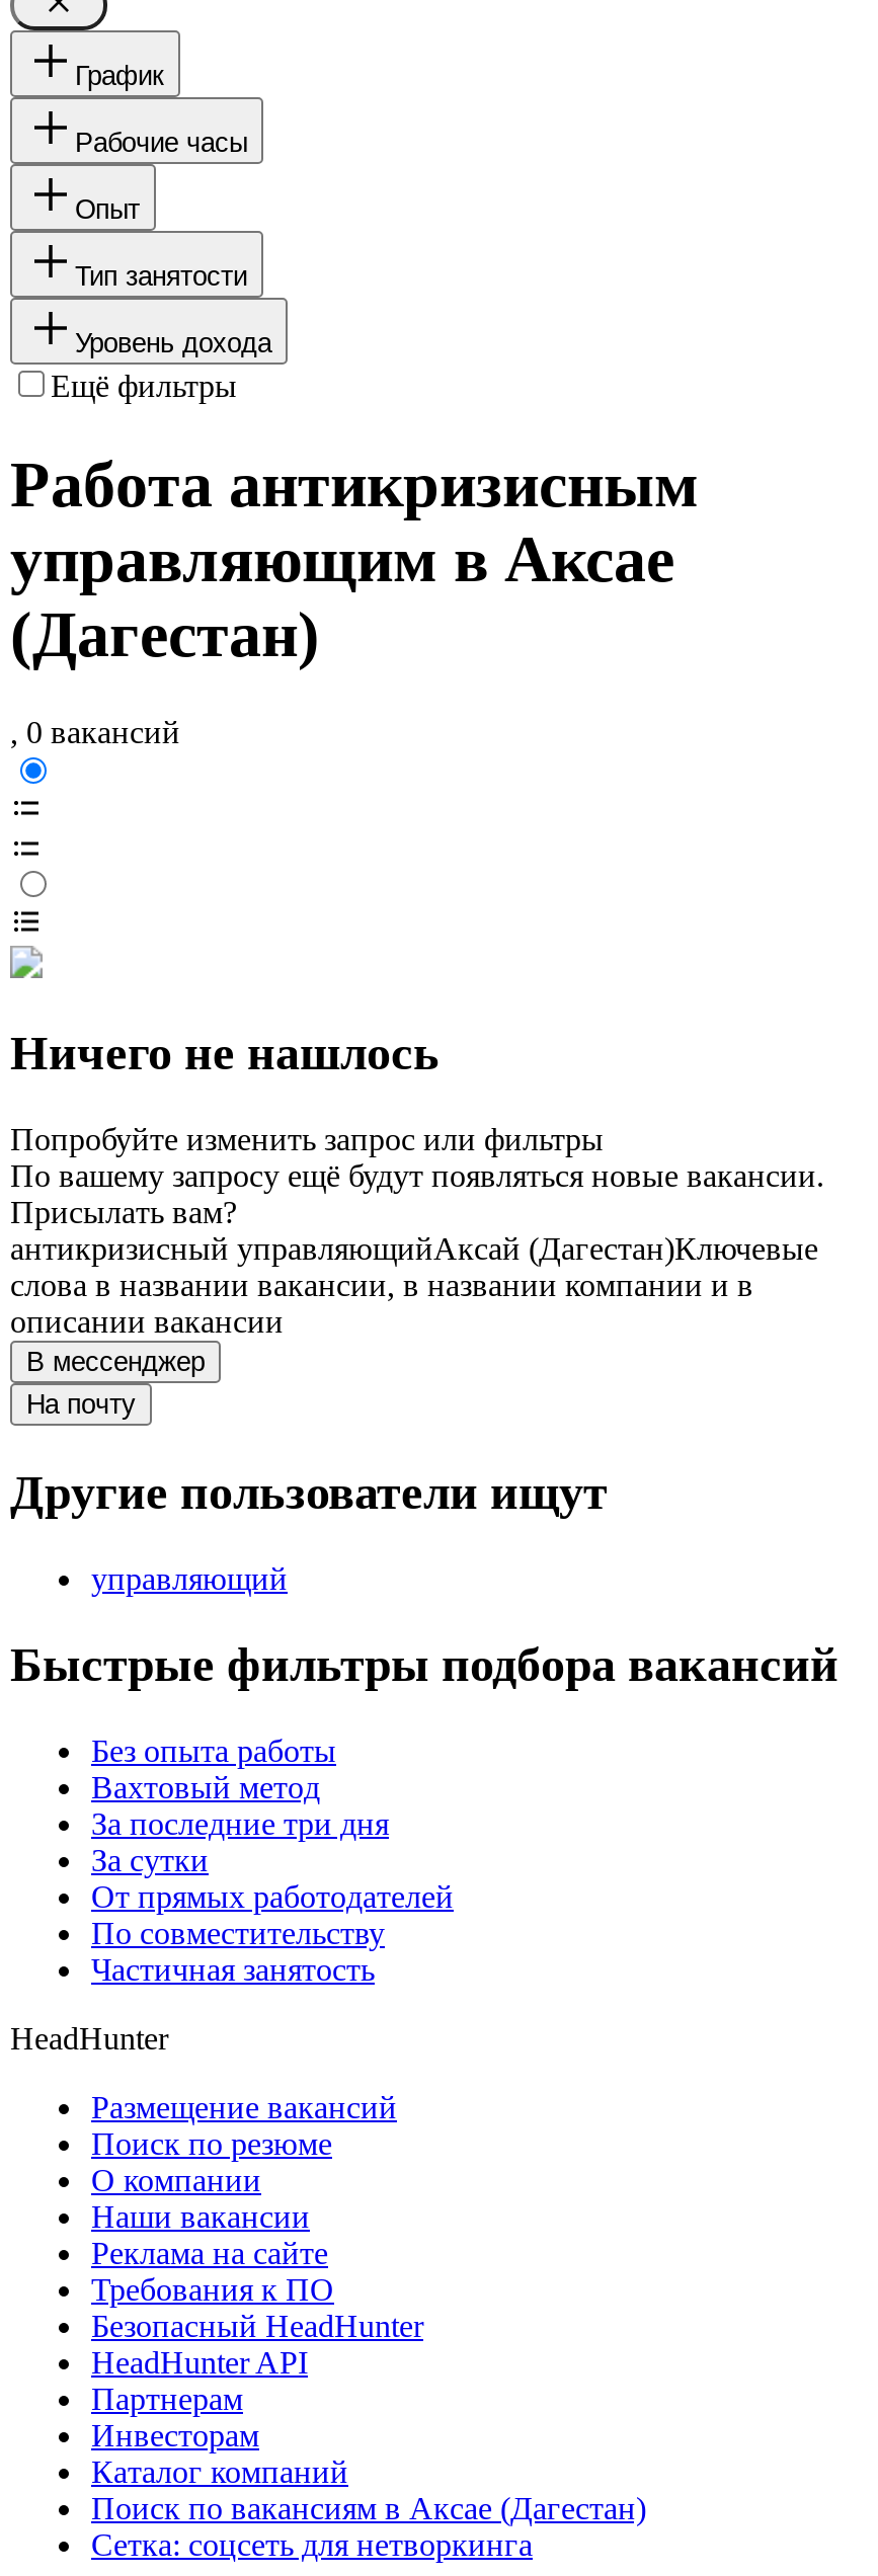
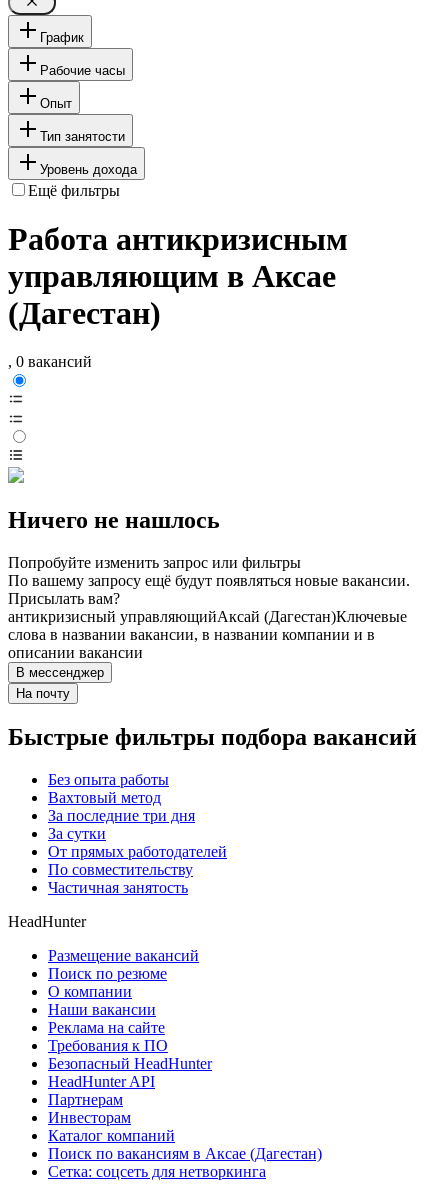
[10,1467,608,1596] Другие пользователи ищут | управляющий -> none

